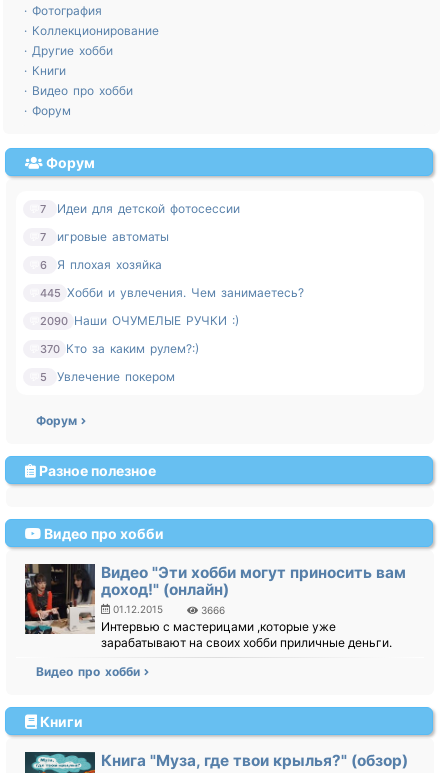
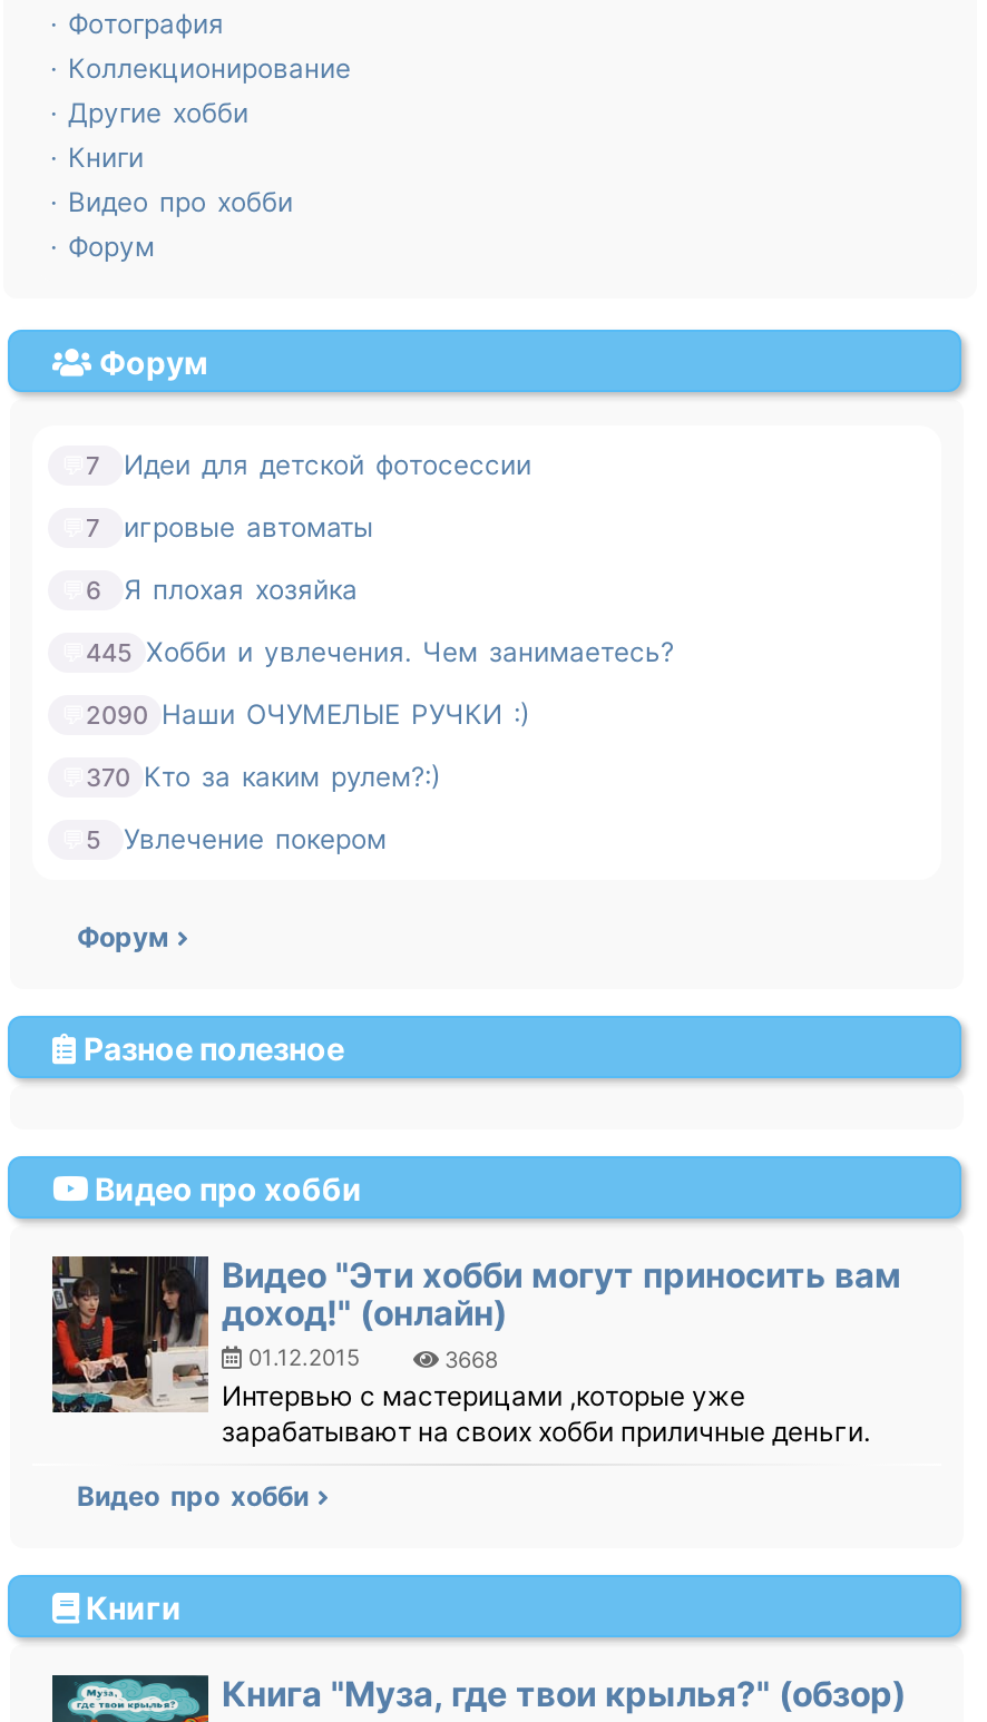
[198,604,225,616] 3666 -> [438,1347,498,1373] 3668

